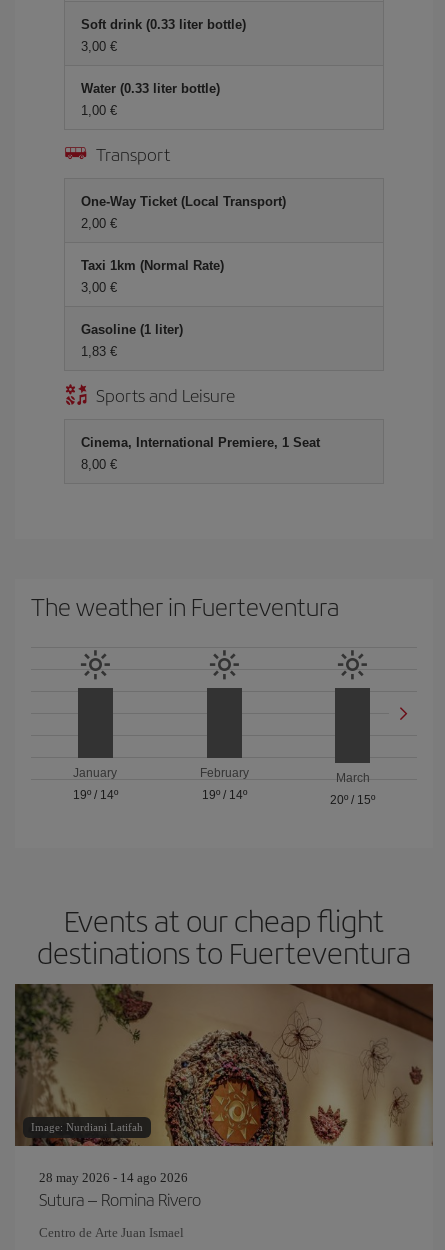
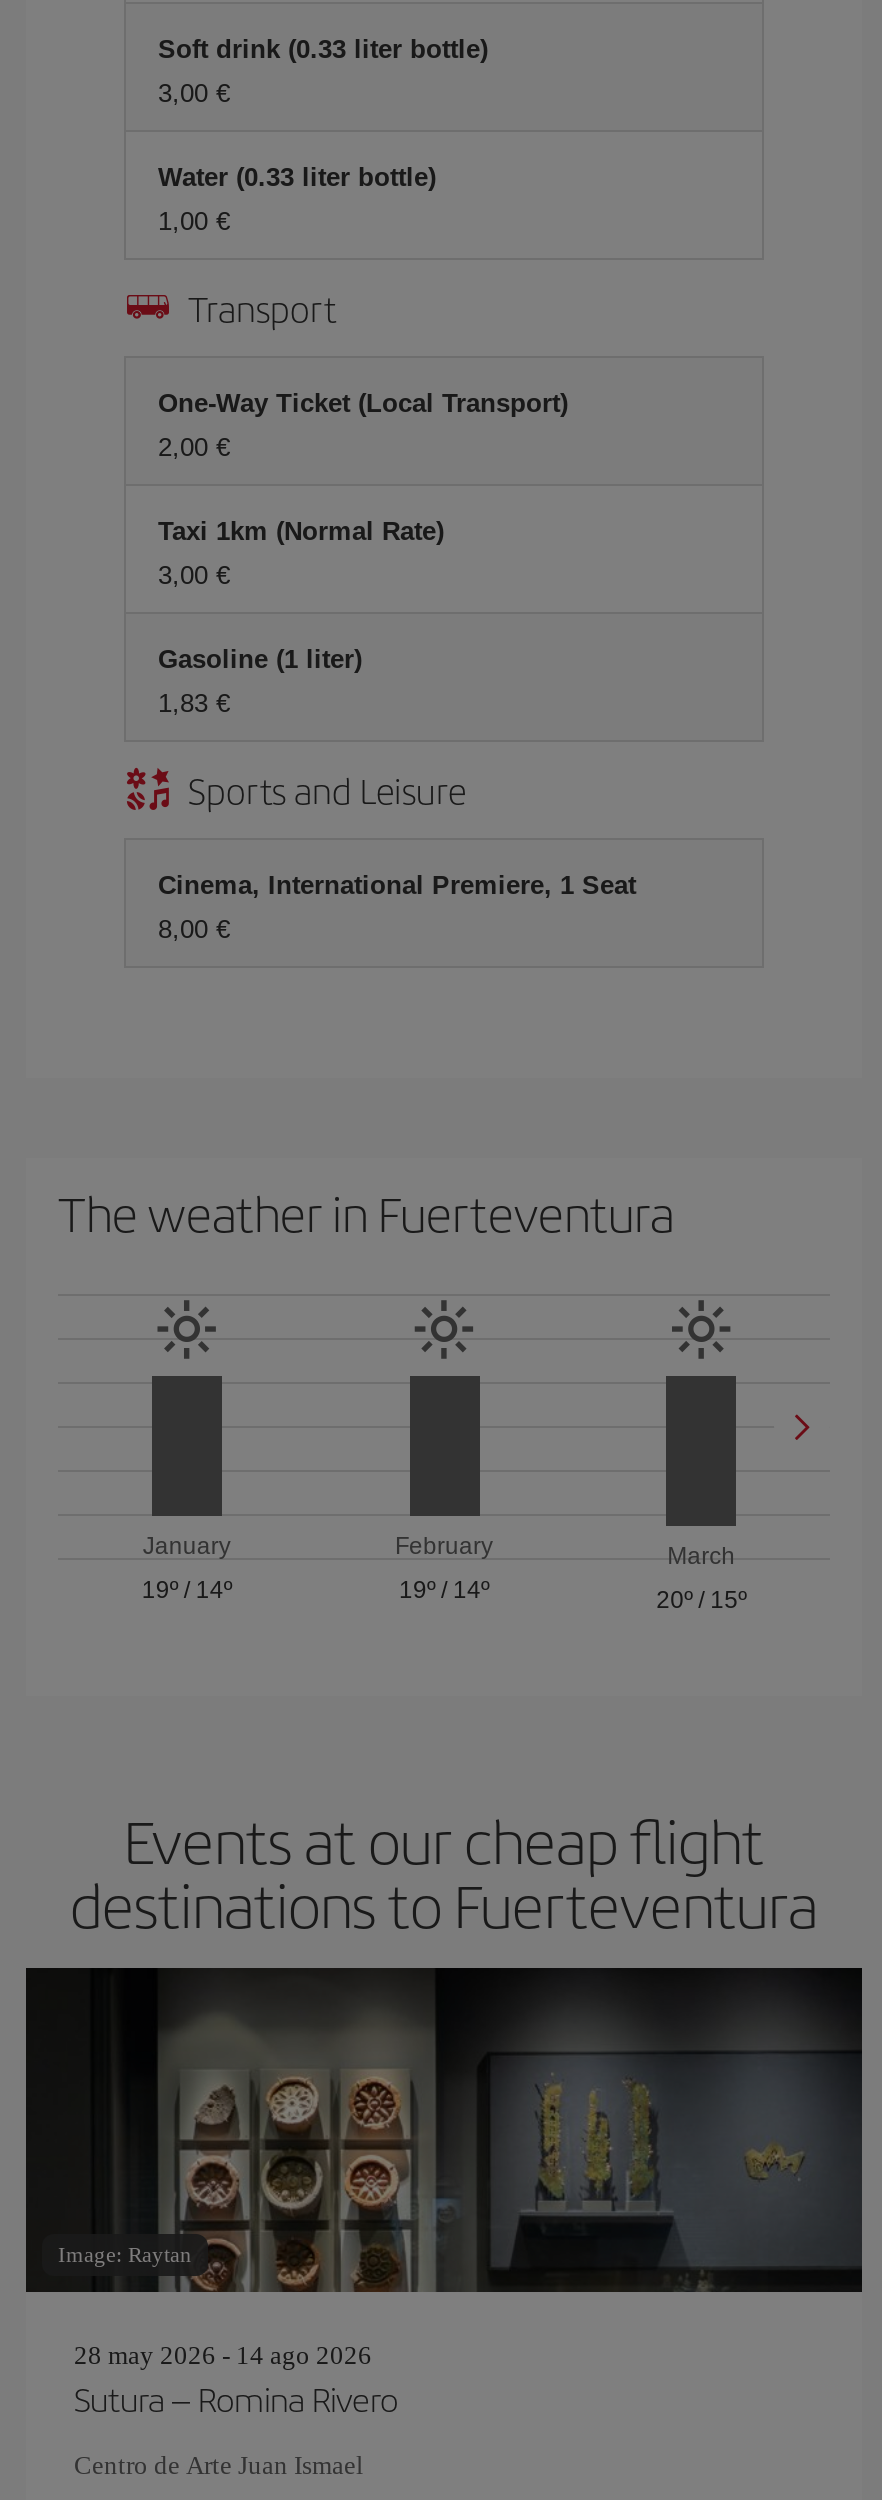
[14,983,434,1147] [image] | Image: Nurdiani Latifah -> [26,1966,864,2294] [image] | Image: Raytan

